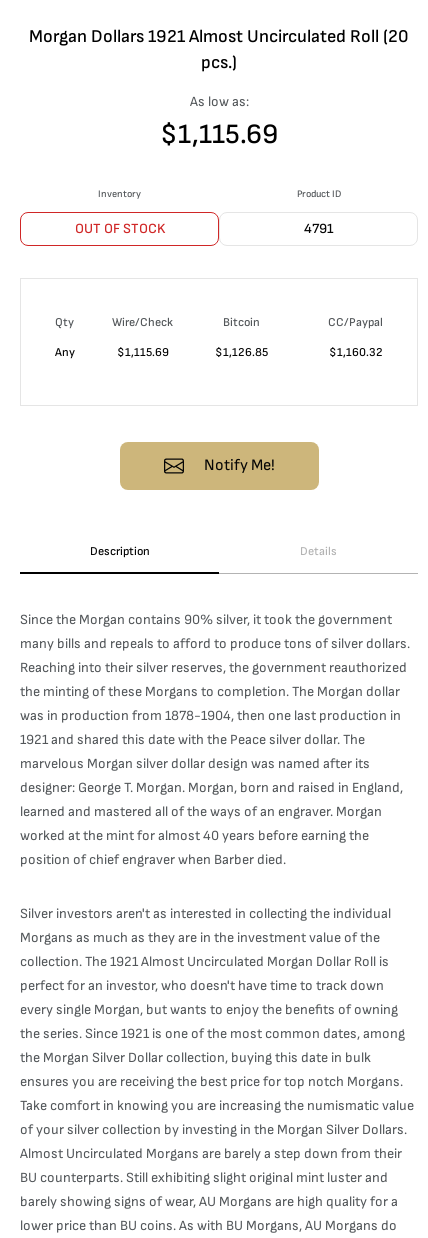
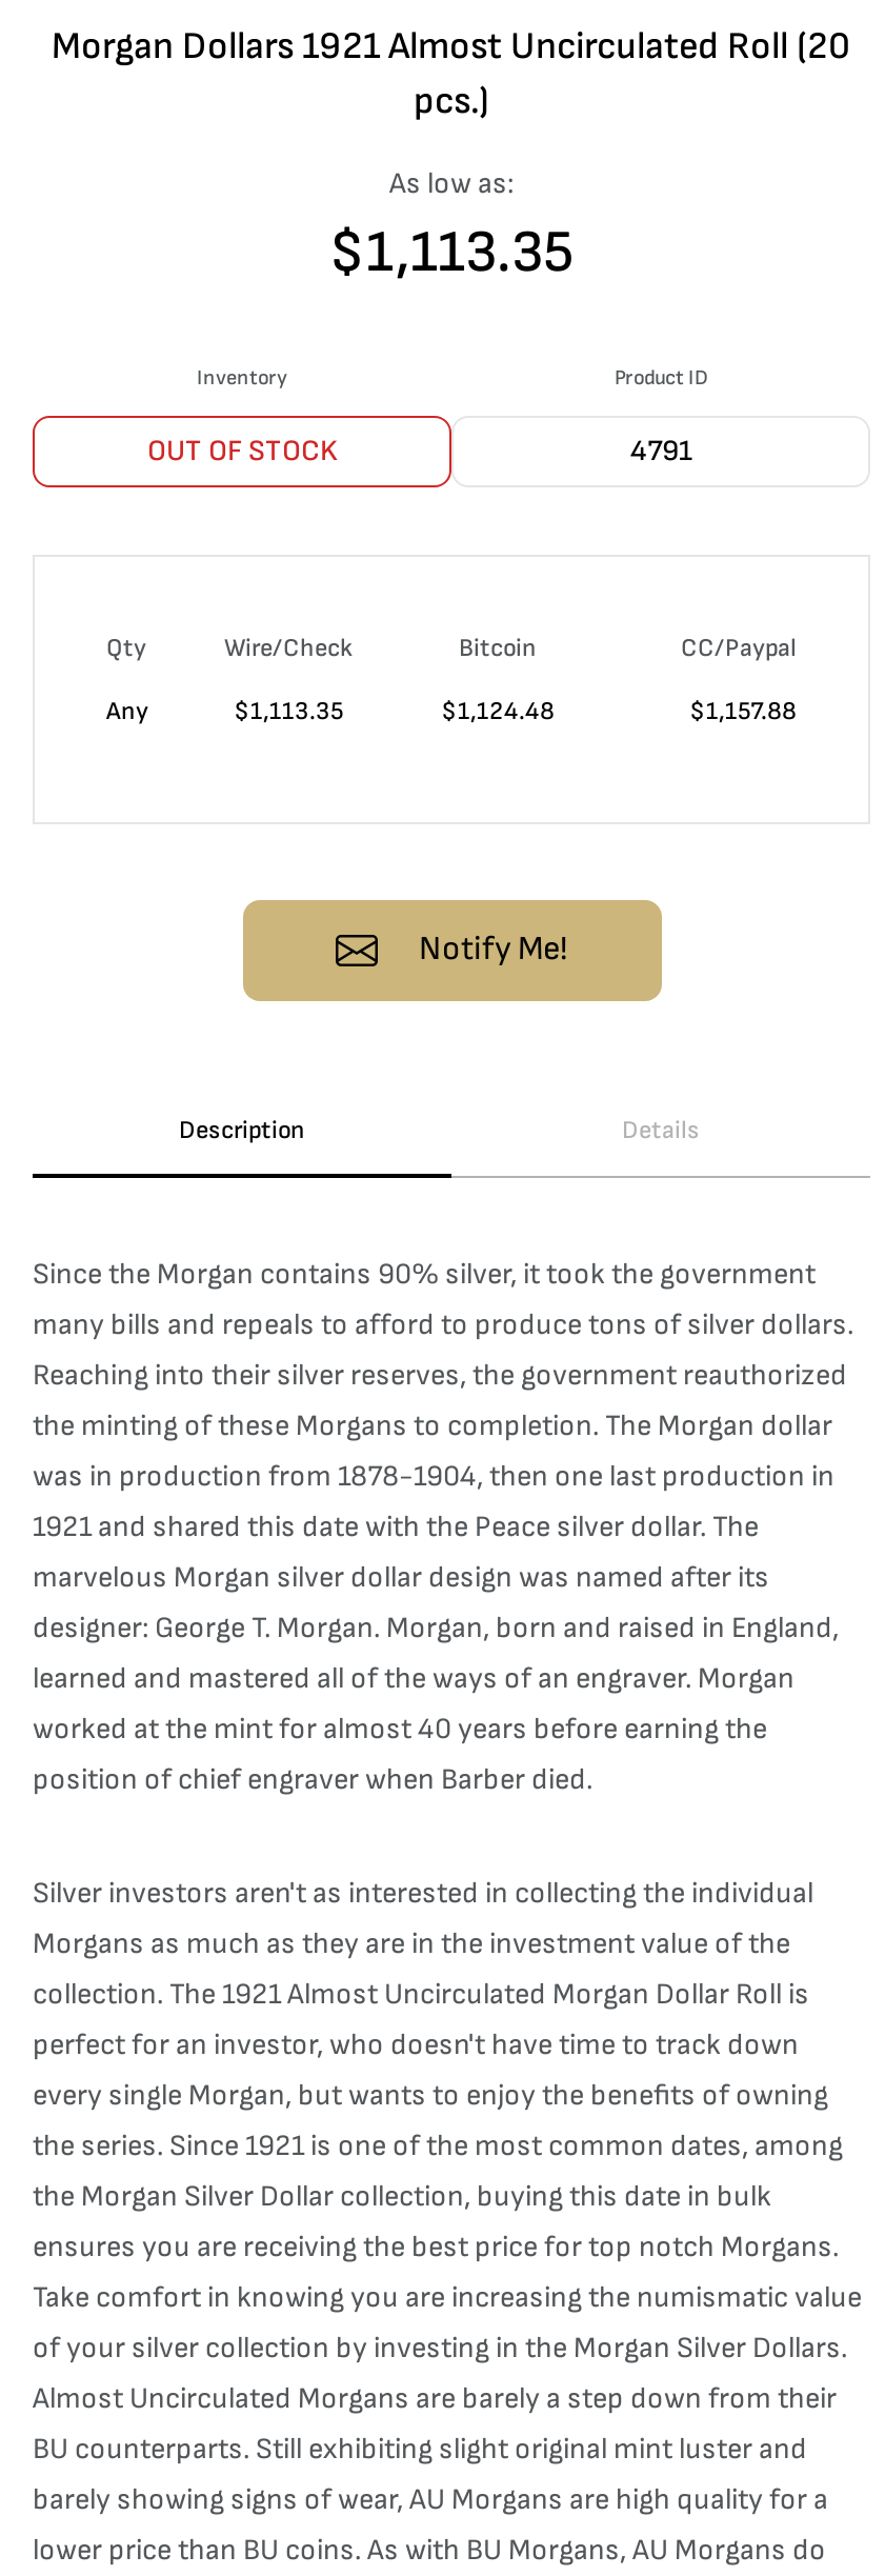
[160,118,278,151] $1,115.69 -> [328,218,575,287] $1,113.35
[116,345,168,360] $1,115.69 -> [234,696,343,727] $1,113.35
[214,345,267,360] $1,126.85 -> [441,696,555,727] $1,124.48
[329,345,383,360] $1,160.32 -> [689,696,797,727] $1,157.88

